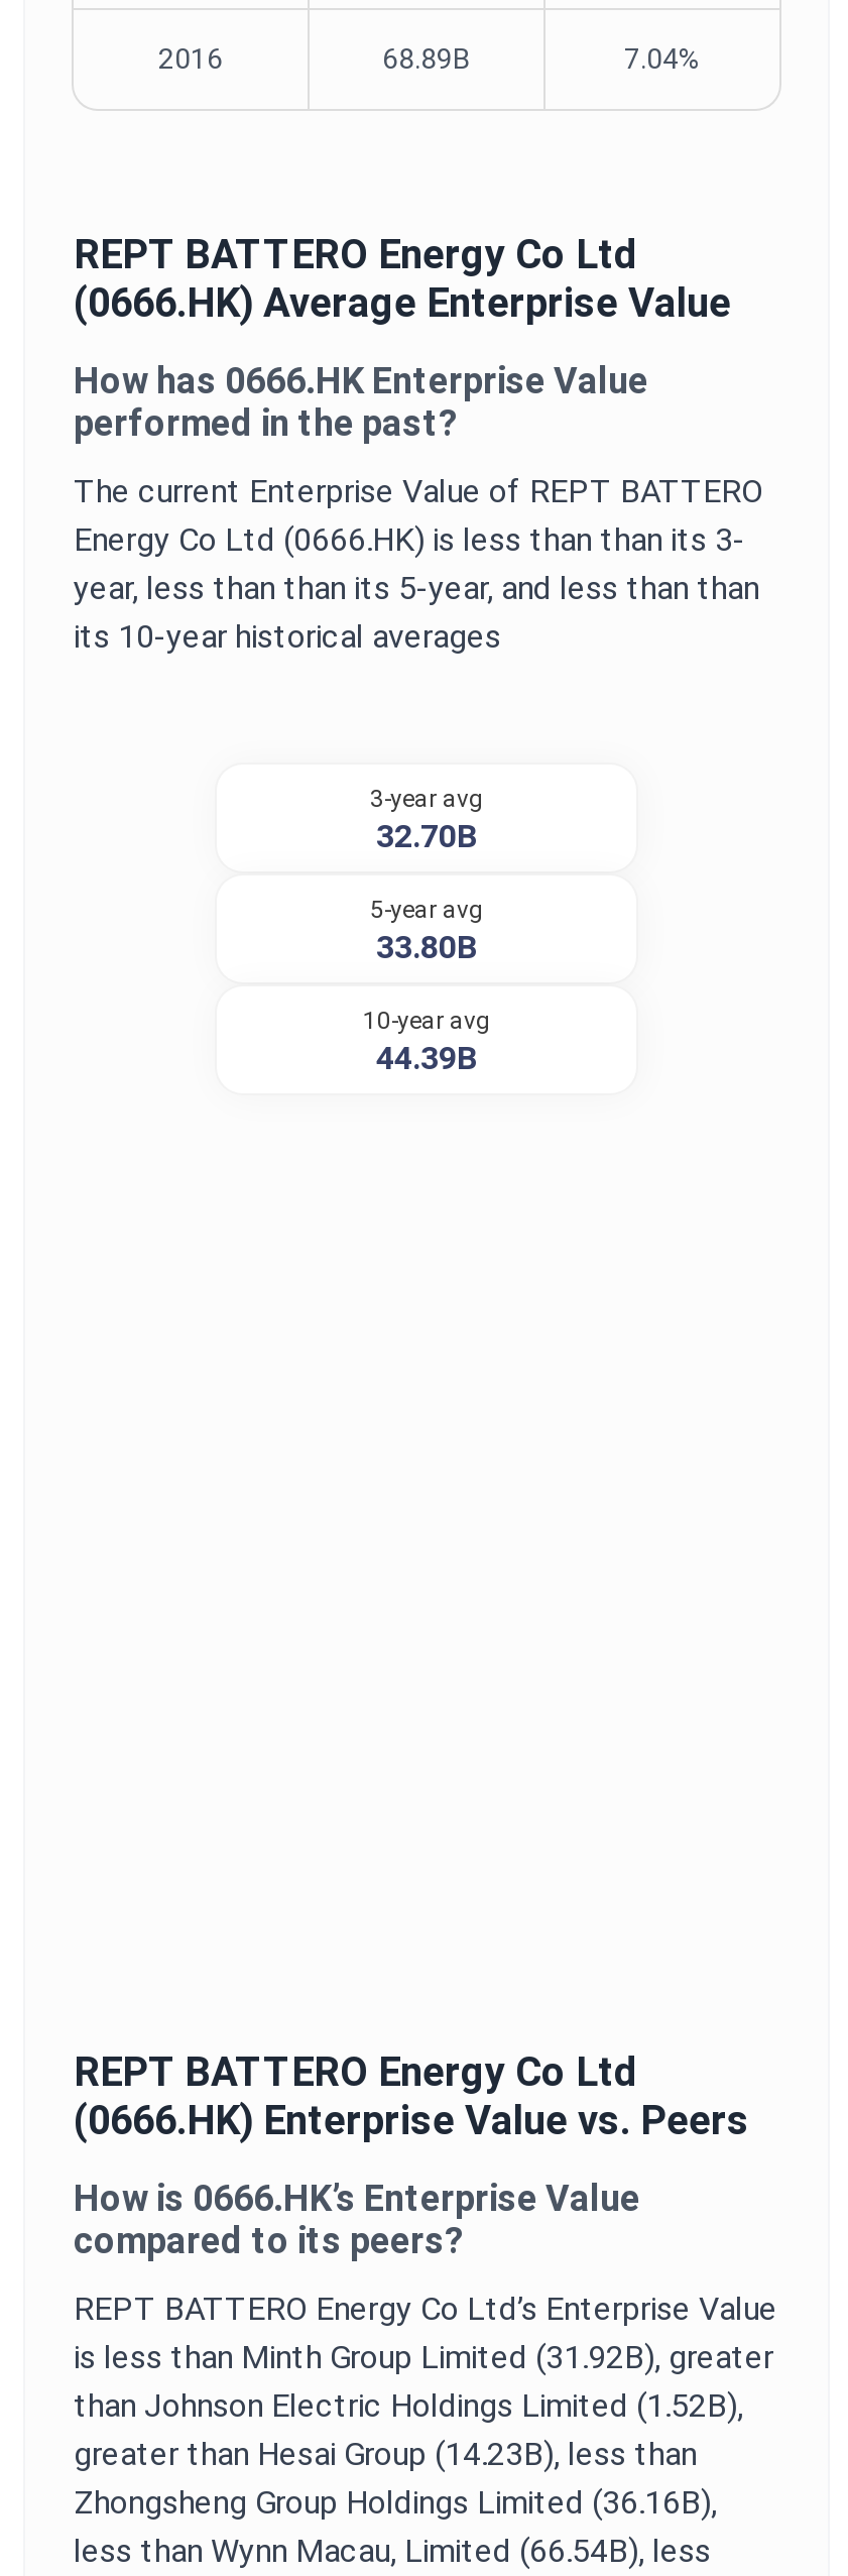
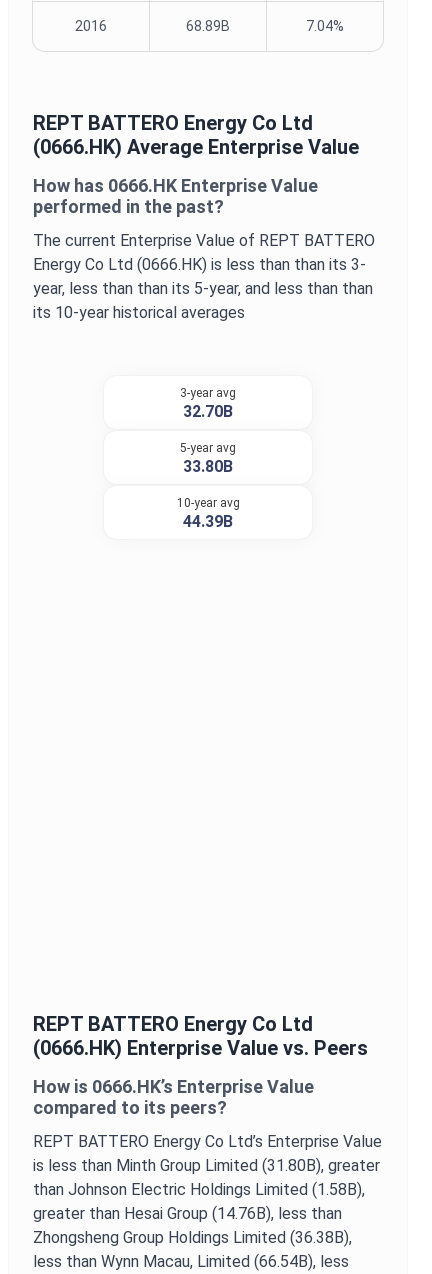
[74,2338,773,2376] is less than Minth Group Limited (31.92B), greater -> [33,1156,380,1175] is less than Minth Group Limited (31.80B), greater
[74,2386,743,2425] than Johnson Electric Holdings Limited (1.52B), -> [33,1180,365,1199] than Johnson Electric Holdings Limited (1.58B),
[74,2435,697,2473] greater than Hesai Group (14.23B), less than -> [33,1204,342,1223] greater than Hesai Group (14.76B), less than
[74,2483,717,2522] Zhongsheng Group Holdings Limited (36.16B), -> [33,1228,352,1247] Zhongsheng Group Holdings Limited (36.38B),

